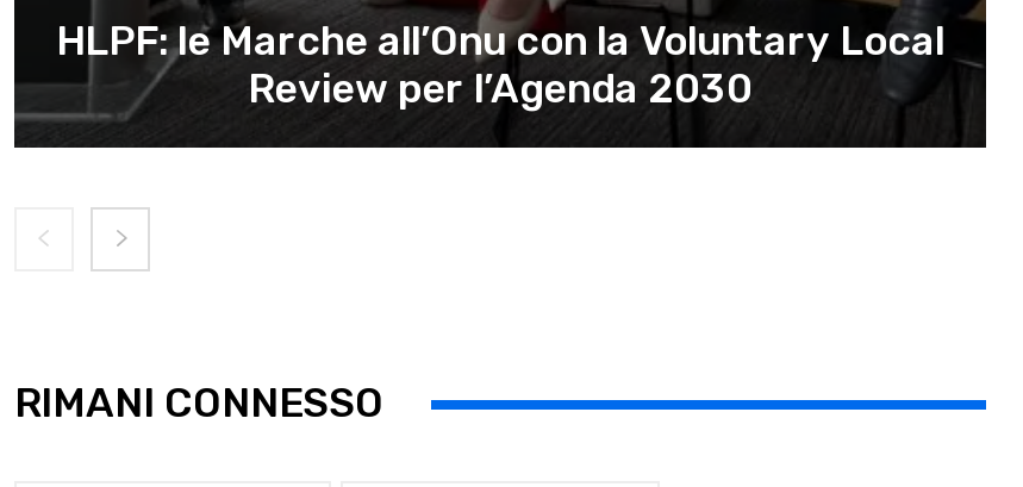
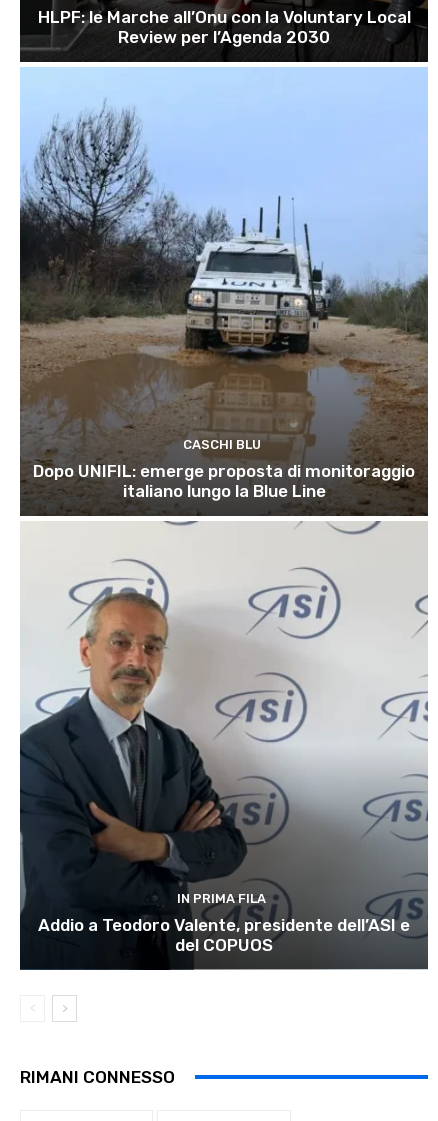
none -> [19,67,429,501] [image] | CASCHI BLU | Dopo UNIFIL: emerge proposta di monitoraggio | italiano lungo la Blue Line
none -> [19,488,429,970] [image] | IN PRIMA FILA | Addio a Teodoro Valente, presidente dell’ASI e | del COPUOS

